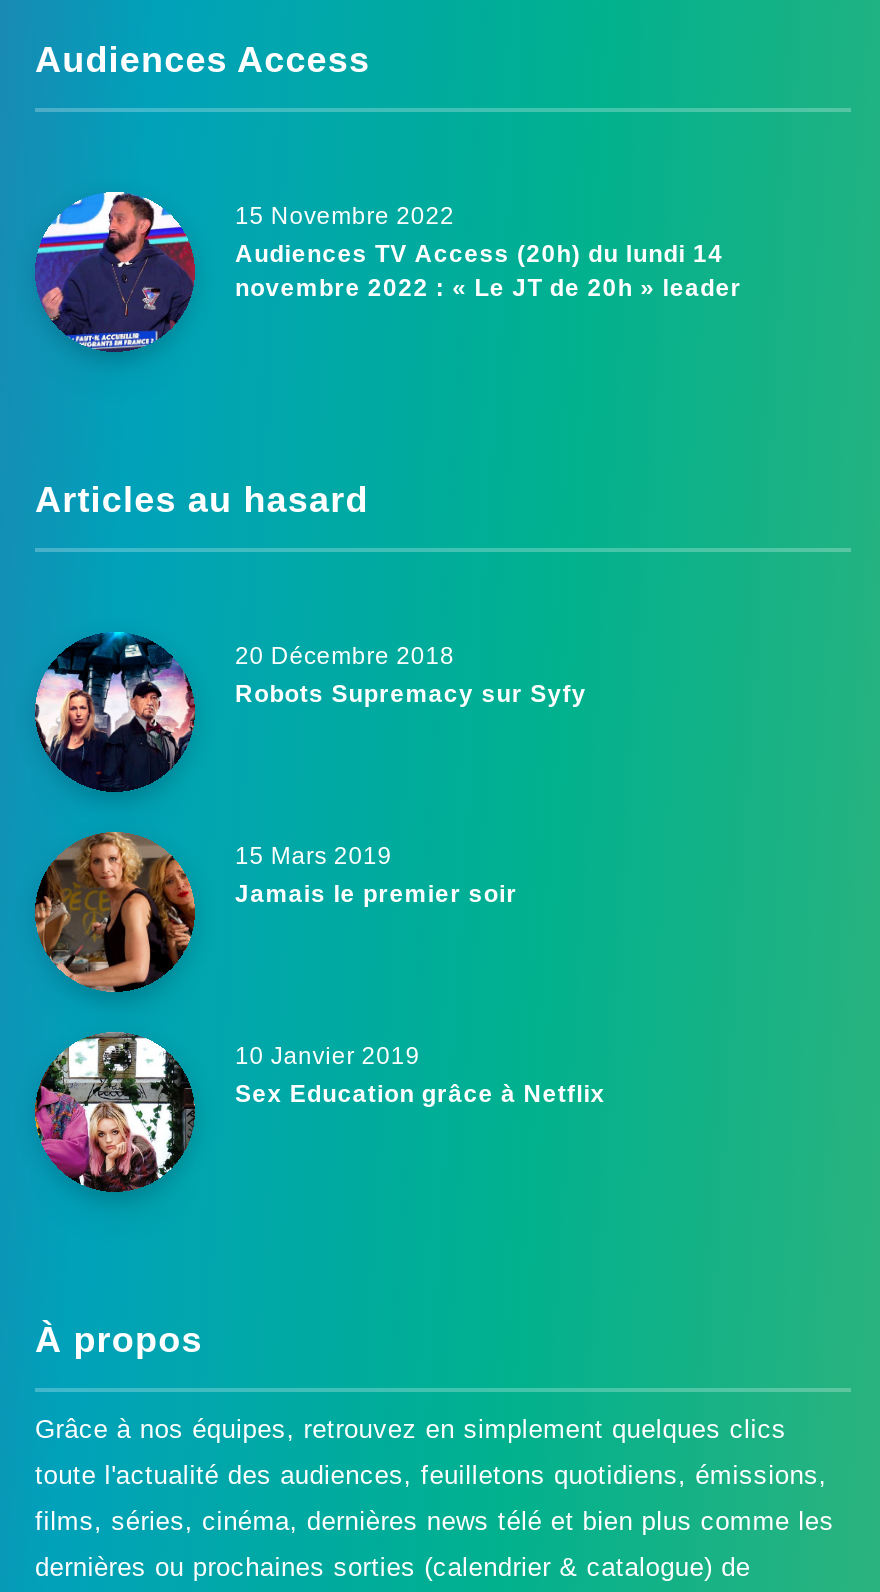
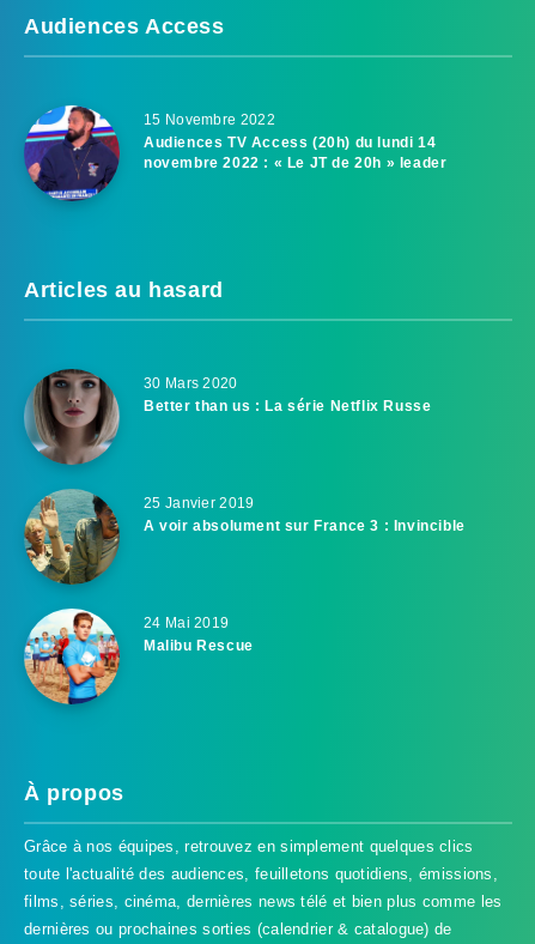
[35,632,587,794] [image] | 20 Décembre 2018 | Robots Supremacy sur Syfy -> [24,368,431,466] [image] | 30 Mars 2020 | Better than us : La série Netflix Russe
[35,830,517,994] [image] | 15 Mars 2019 | Jamais le premier soir -> [24,489,465,586] [image] | 25 Janvier 2019 | A voir absolument sur France 3 : Invincible
[33,1030,606,1194] [image] | 10 Janvier 2019 | Sex Education grâce à Netflix -> [23,607,253,706] [image] | 24 Mai 2019 | Malibu Rescue

